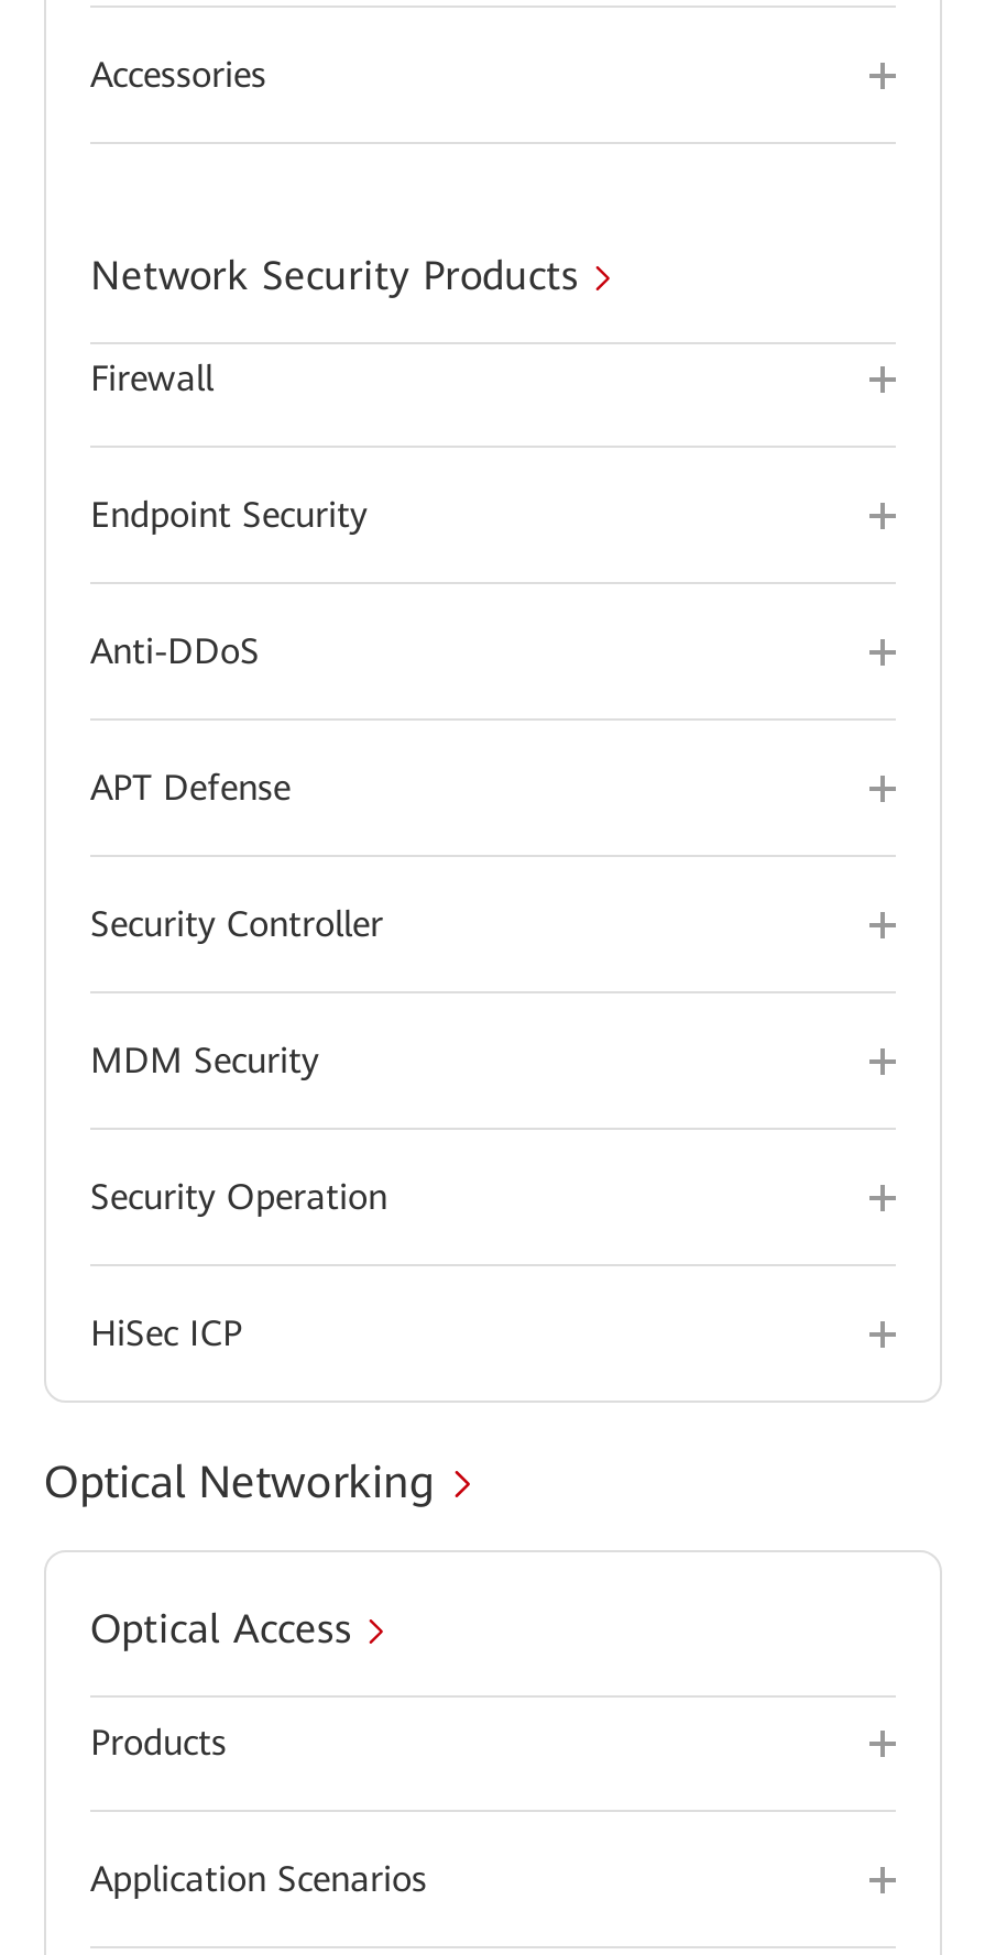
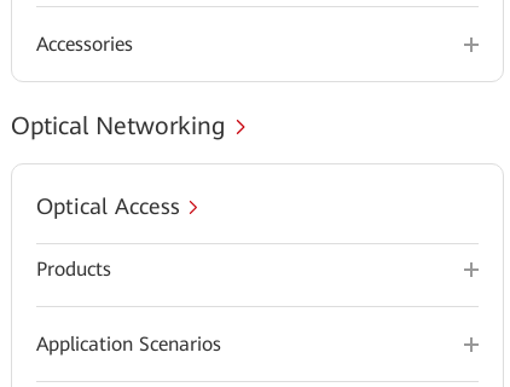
[90,252,579,1354] Network Security Products | Firewall | Endpoint Security | Anti-DDoS | APT Defense | Security Controller | MDM Security | Security Operation | HiSec ICP -> none

